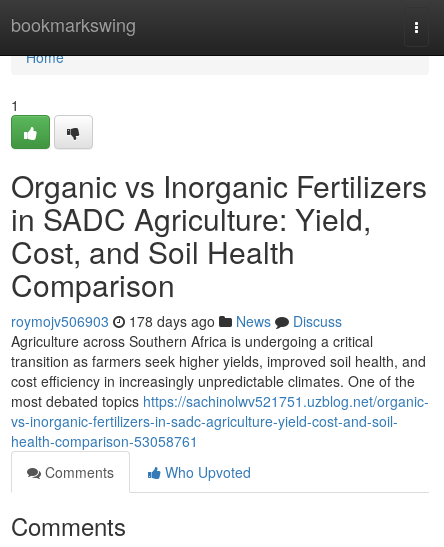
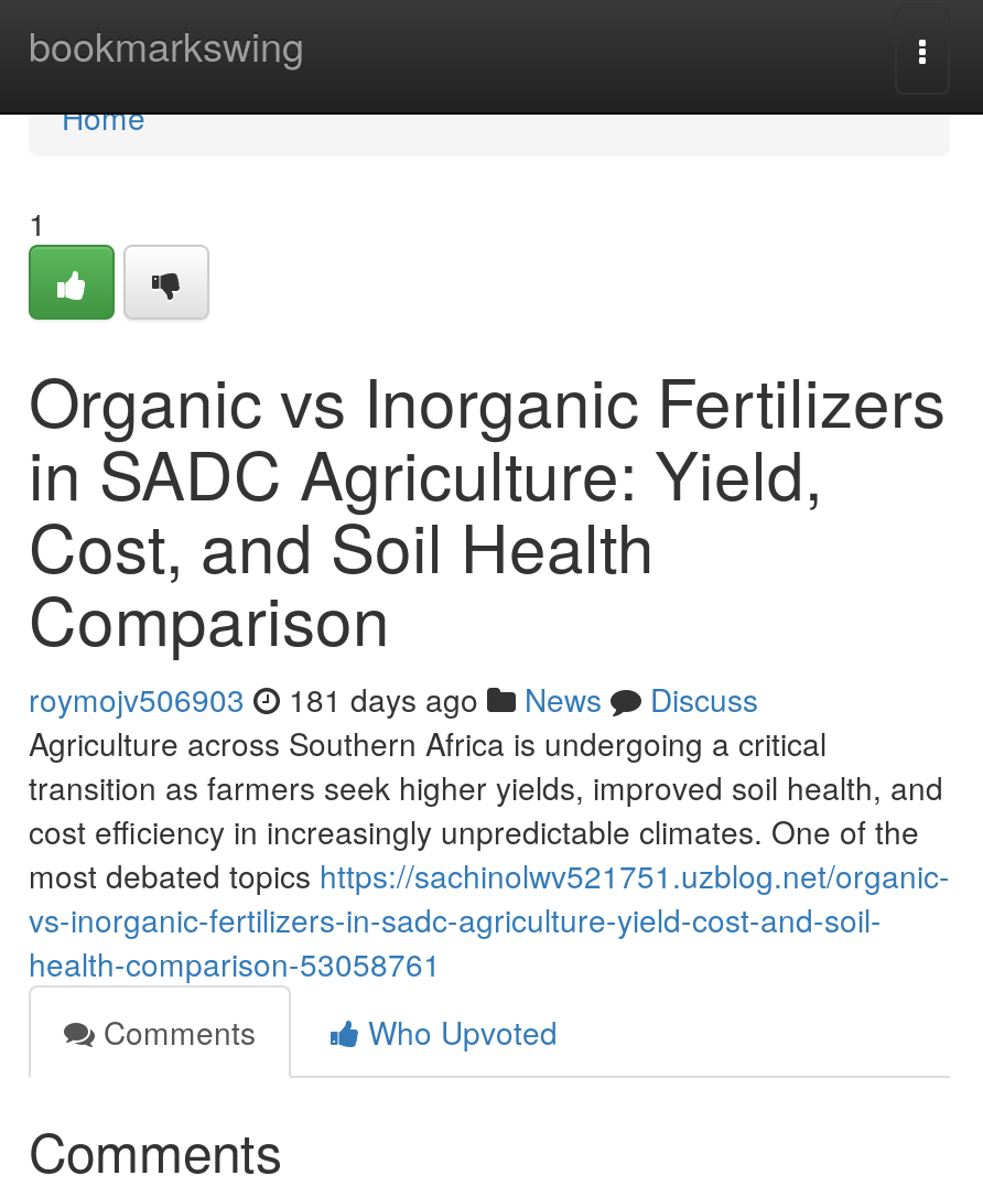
[11,311,342,331] roymojv506903 178 days ago News Discuss -> [29,677,758,721] roymojv506903 181 days ago News Discuss

